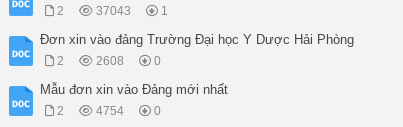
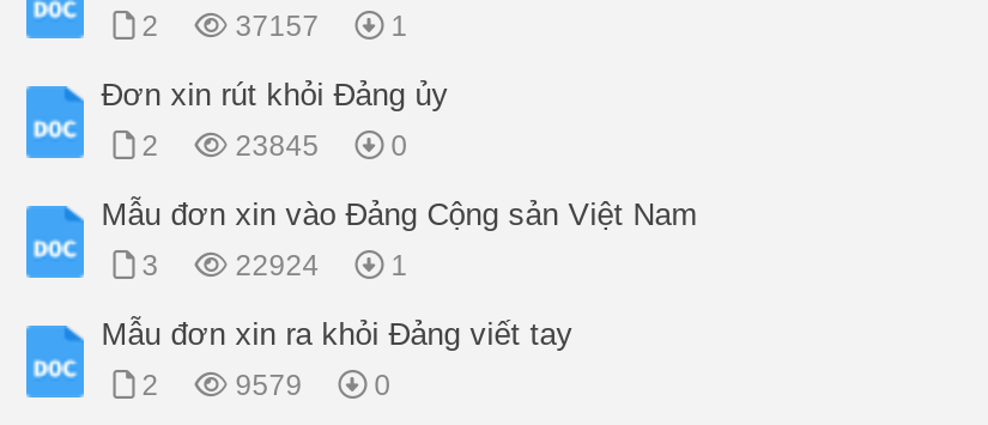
[96,4,131,18] 37043 -> [235,10,319,43] 37157
[40,32,354,47] Đơn xin vào đảng Trường Đại học Y Dược Hải Phòng -> [101,77,448,113] Đơn xin rút khỏi Đảng ủy
[96,54,124,68] 2608 -> [235,130,319,163] 23845
[40,82,228,97] Mẫu đơn xin vào Đảng mới nhất -> [101,197,697,352] Mẫu đơn xin vào Đảng Cộng sản Việt Nam | 3 | 22924 | 1 | Mẫu đơn xin ra khỏi Đảng viết tay
[96,104,124,118] 4754 -> [235,369,302,402] 9579

